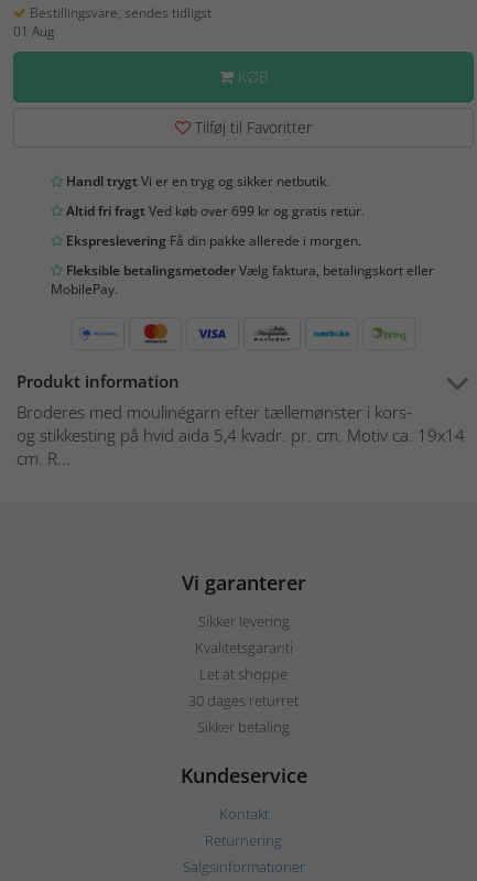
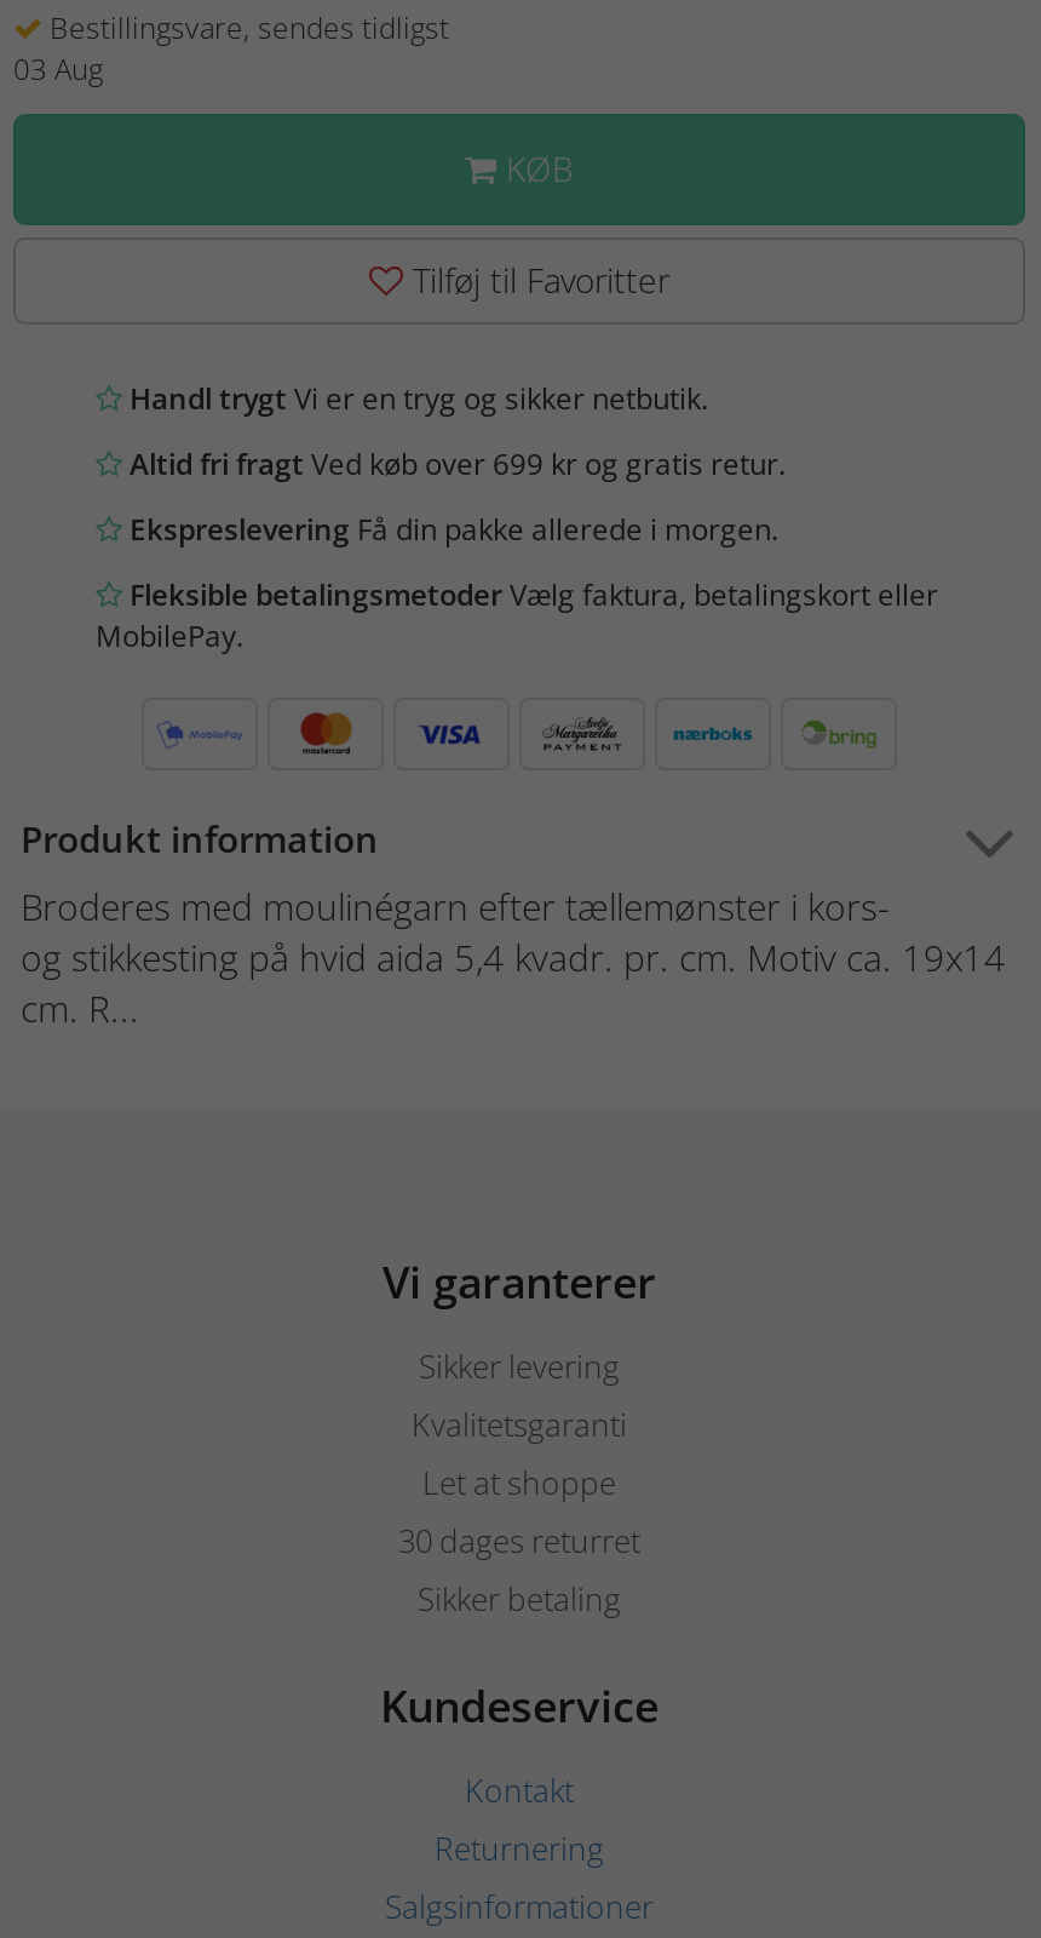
[13,22,54,41] 01 Aug -> [13,48,103,90] 03 Aug

